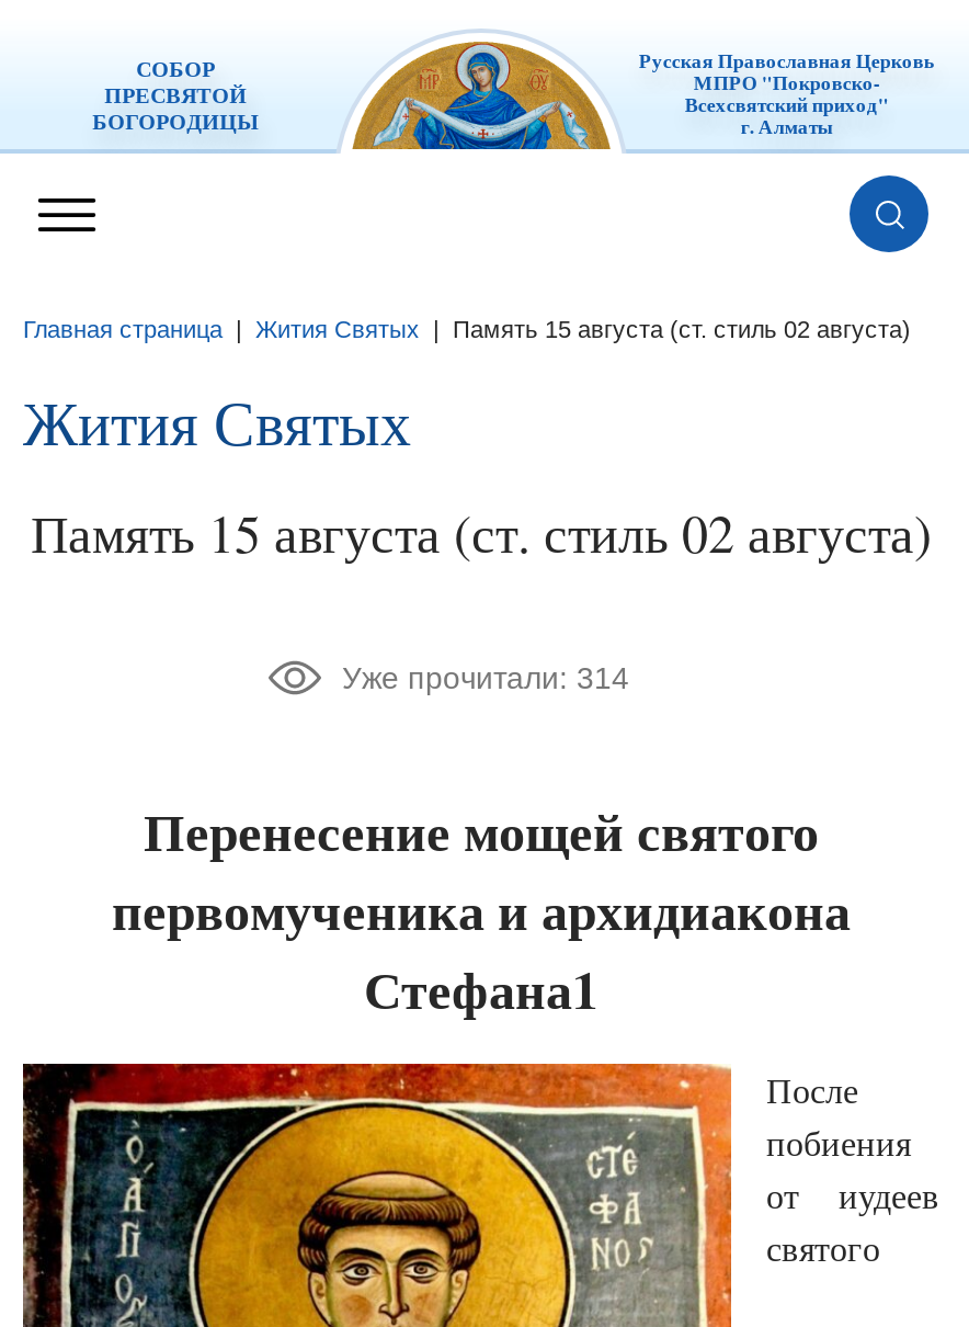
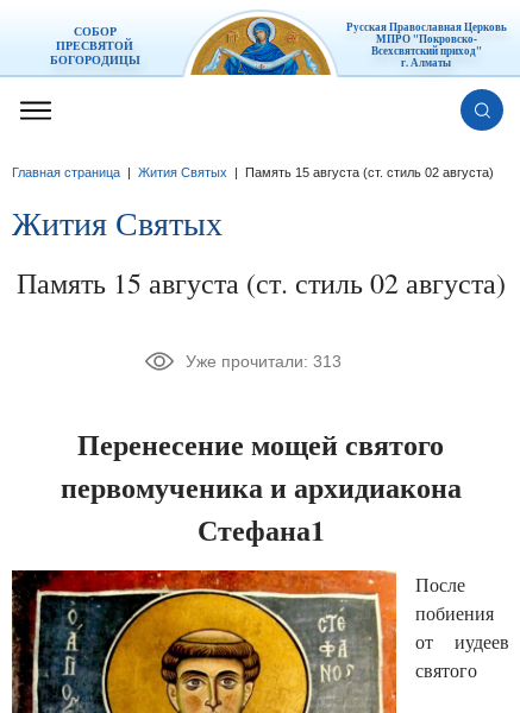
[342,661,629,696] Уже прочитали: 314 -> [185,352,341,371] Уже прочитали: 313

